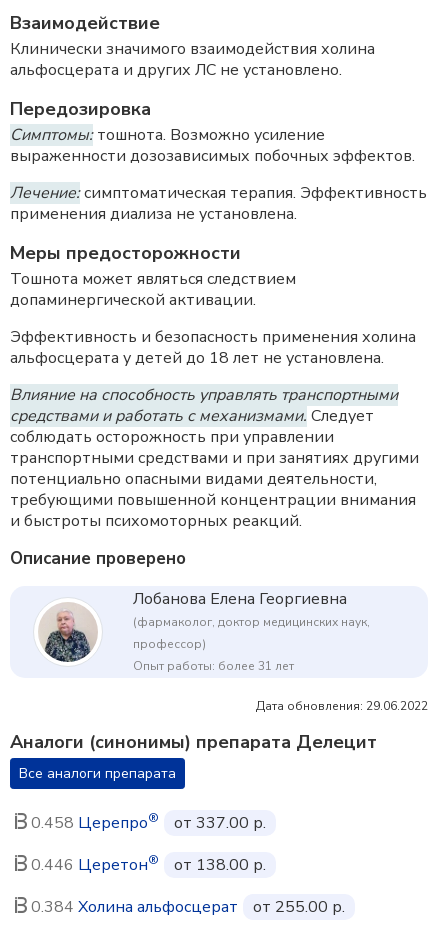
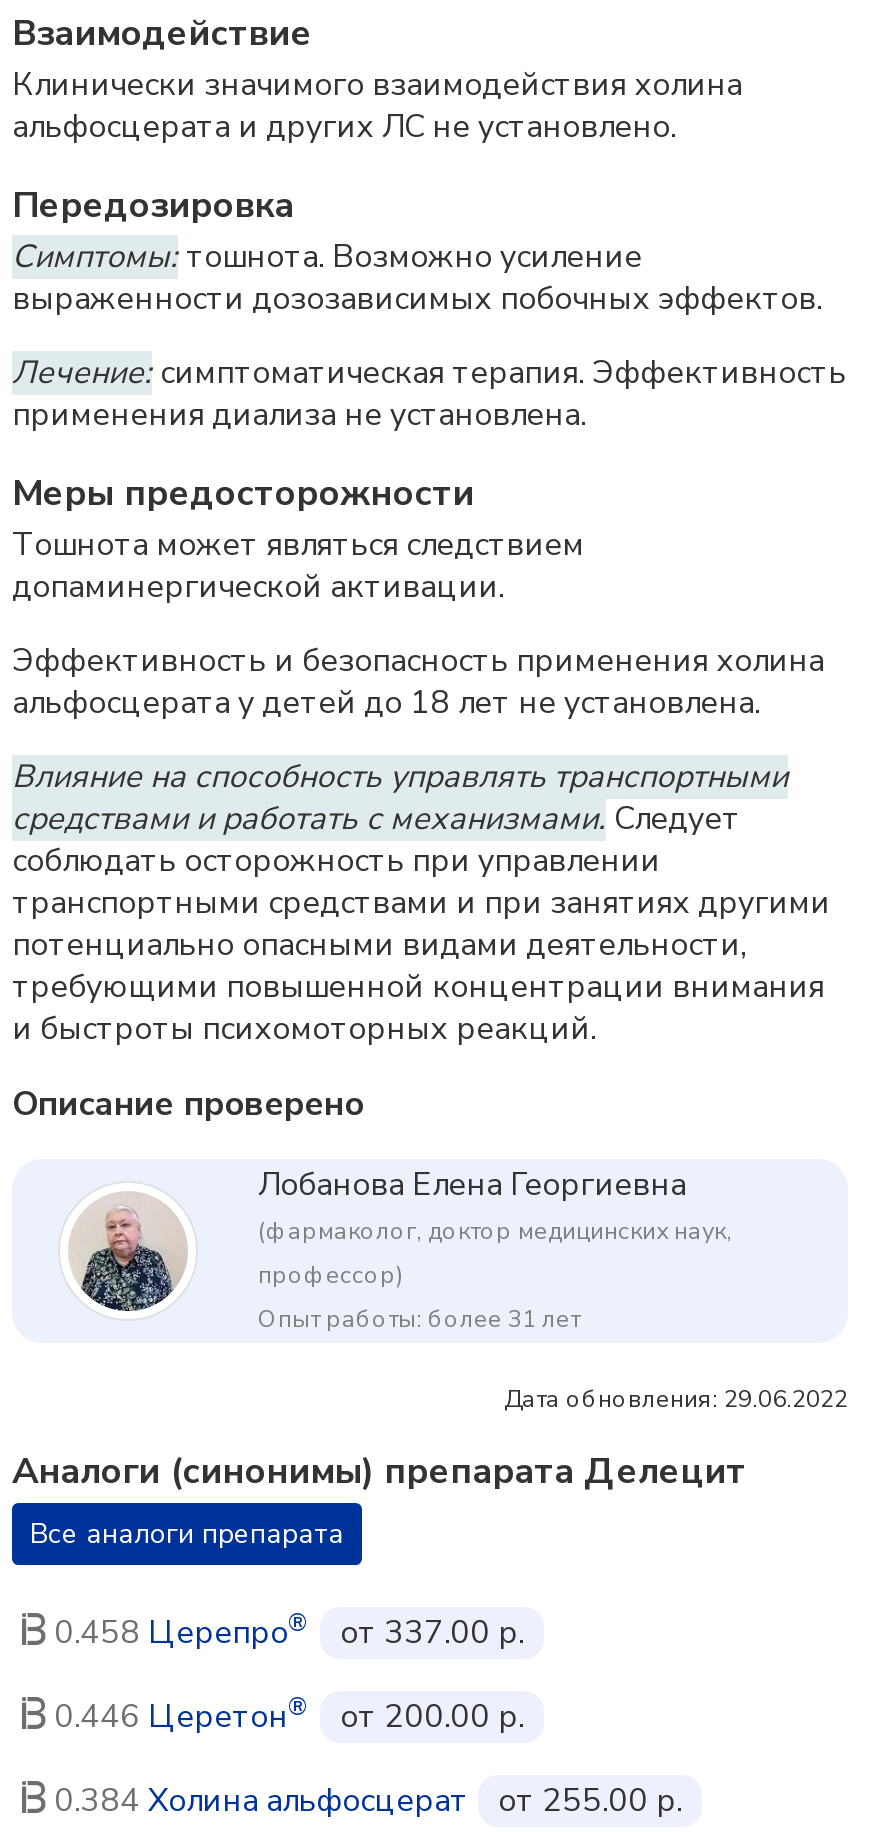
[174,854,266,876] от 138.00 р. -> [340,1695,524,1739] от 200.00 р.

